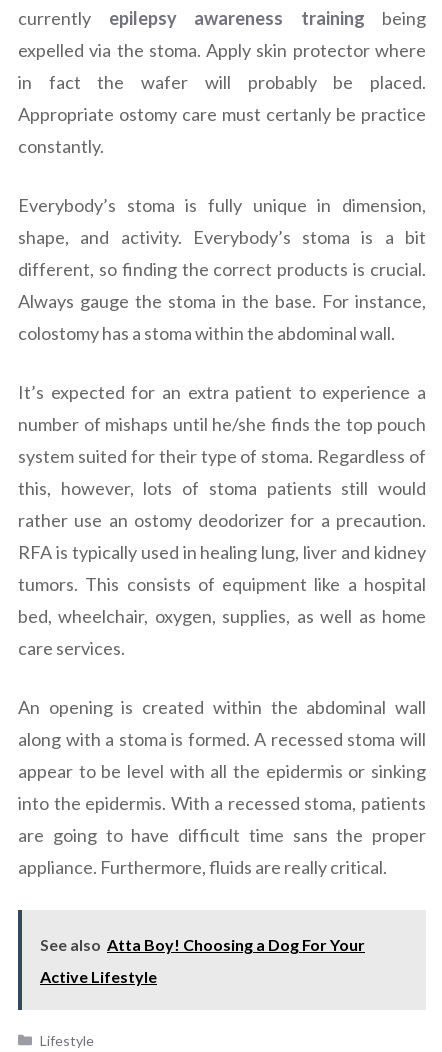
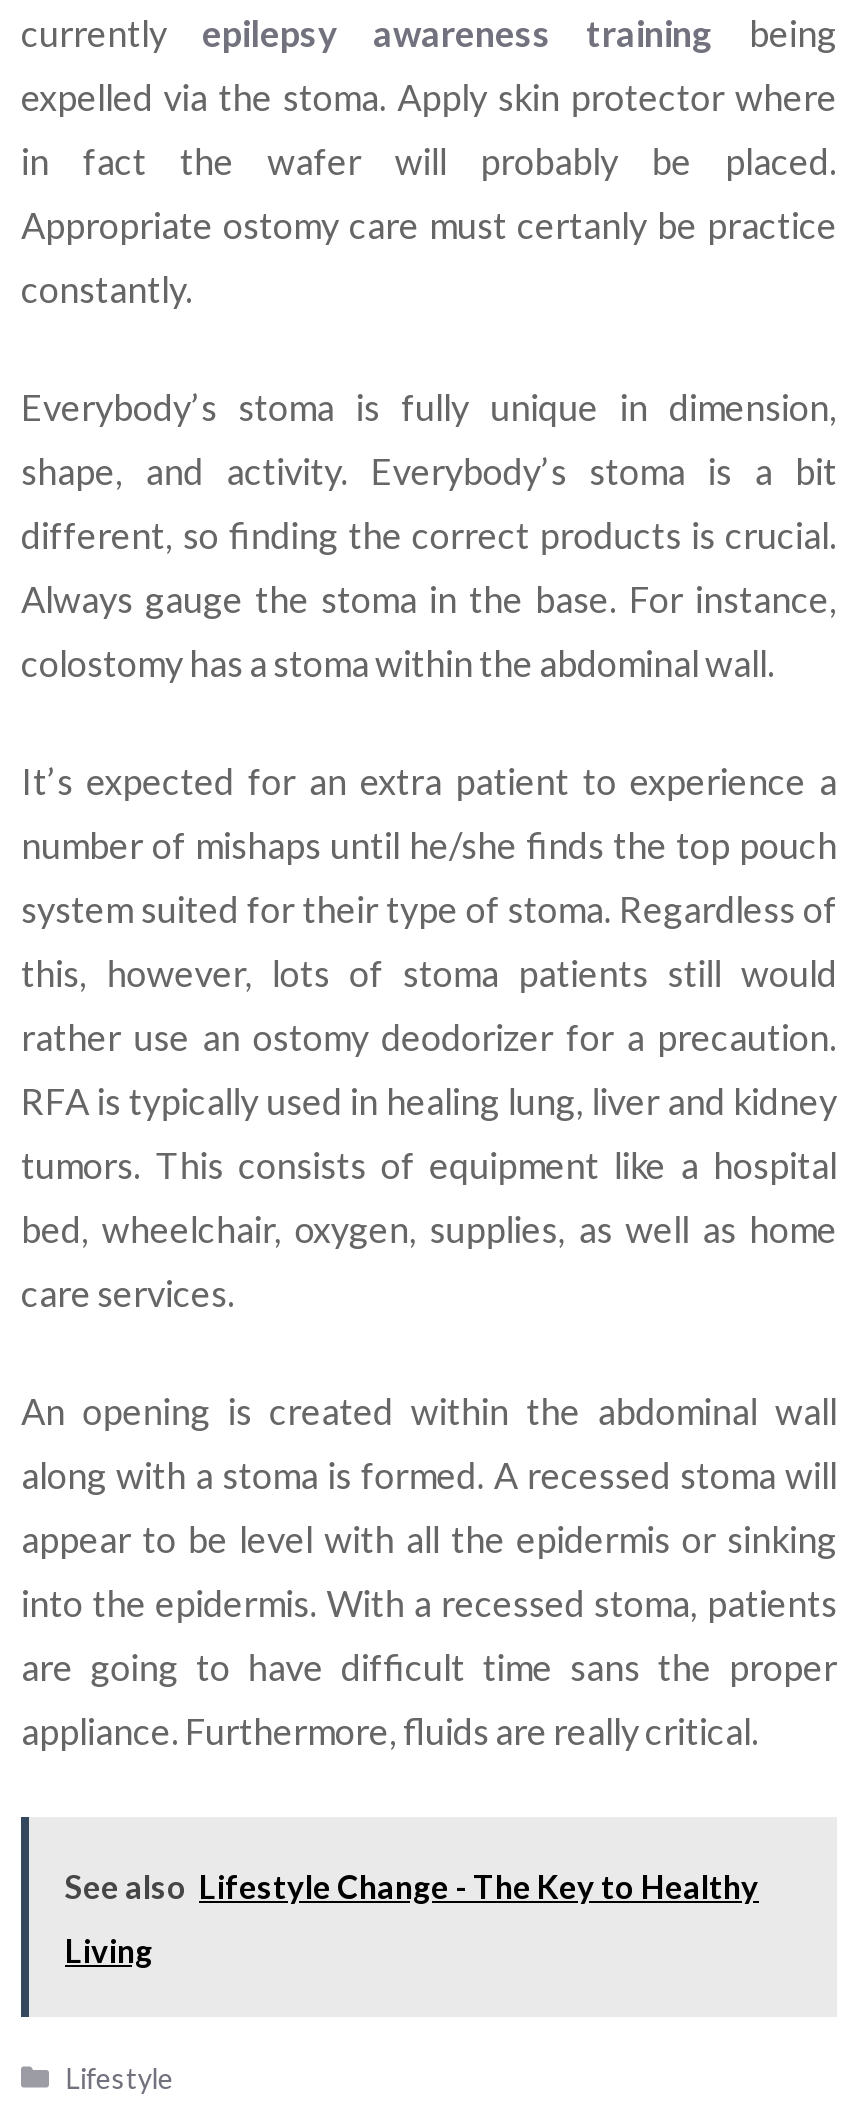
[40,935,365,954] See also Atta Boy! Choosing a Dog For Your -> [65,1866,759,1904] See also Lifestyle Change - The Key to Healthy
[40,967,157,986] Active Lifestyle -> [65,1930,153,1968] Living

